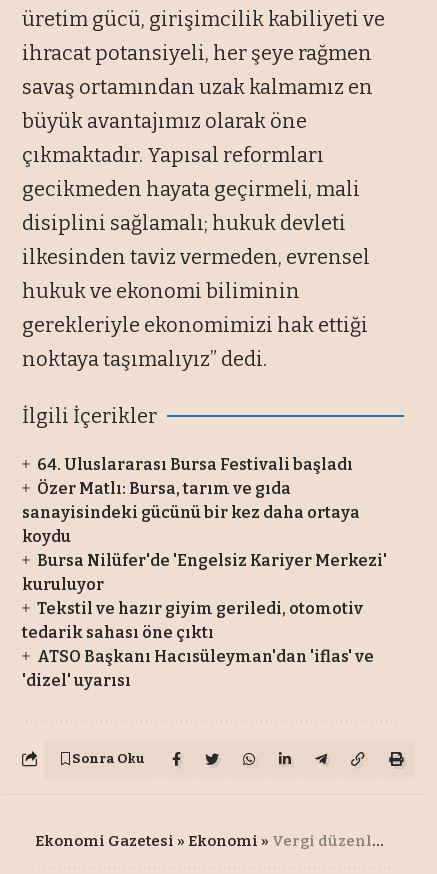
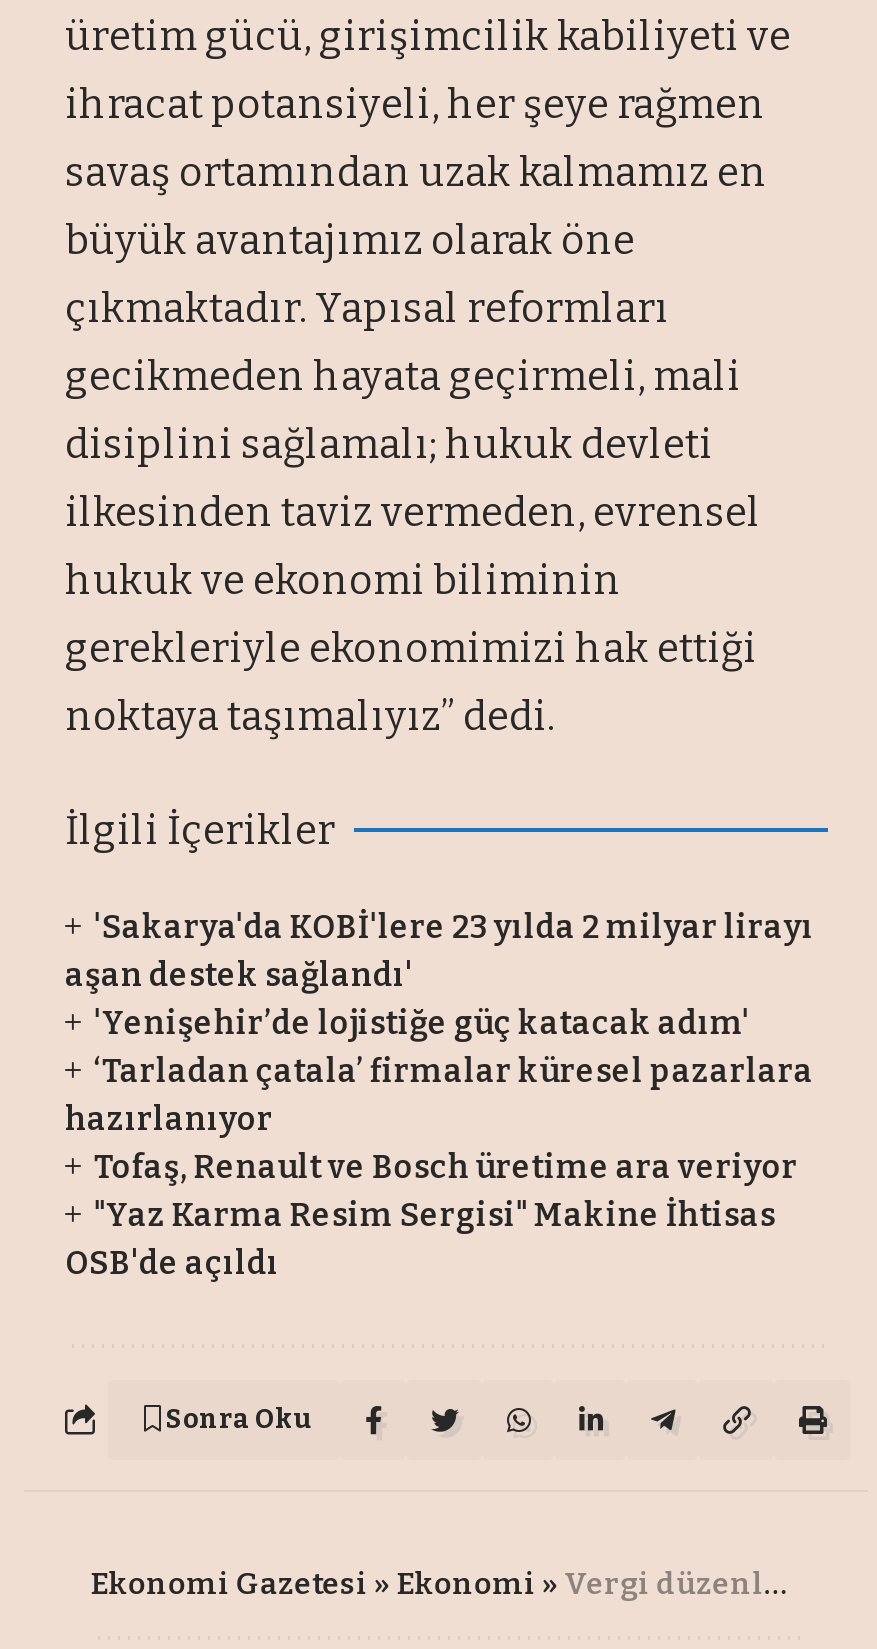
[22,455,387,690] 64. Uluslararası Bursa Festivali başladı | Özer Matlı: Bursa, tarım ve gıda | sanayisindeki gücünü bir kez daha ortaya | koydu | Bursa Nilüfer'de 'Engelsiz Kariyer Merkezi' | kuruluyor | Tekstil ve hazır giyim geriledi, otomotiv | tedarik sahası öne çıktı | ATSO Başkanı Hacısüleyman'dan 'iflas' ve | 'dizel' uyarısı -> [65,907,814,1281] 'Sakarya'da KOBİ'lere 23 yılda 2 milyar lirayı | aşan destek sağlandı' | 'Yenişehir’de lojistiğe güç katacak adım' | ‘Tarladan çatala’ firmalar küresel pazarlara | hazırlanıyor | Tofaş, Renault ve Bosch üretime ara veriyor | "Yaz Karma Resim Sergisi" Makine İhtisas | OSB'de açıldı

